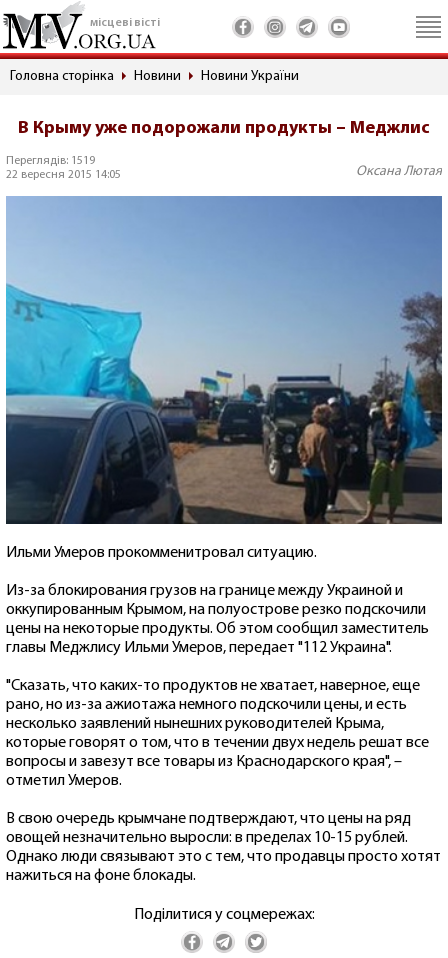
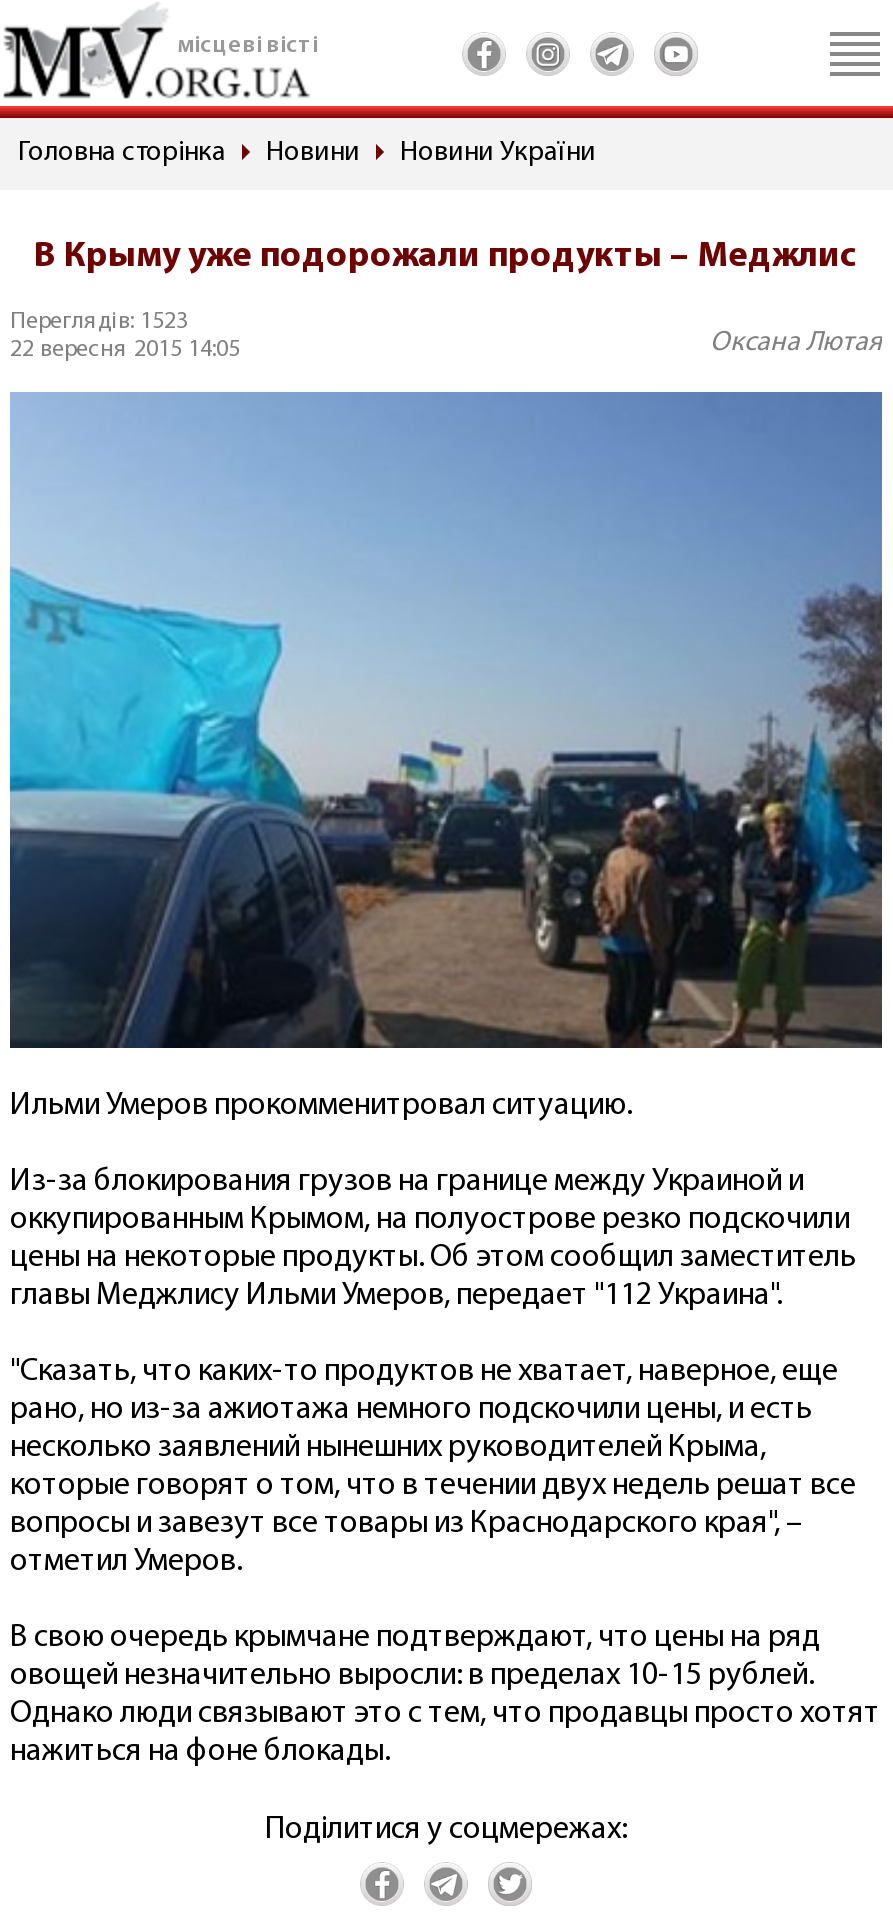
[6,155,95,167] Переглядів: 1519 -> [10,310,188,334] Переглядів: 1523

